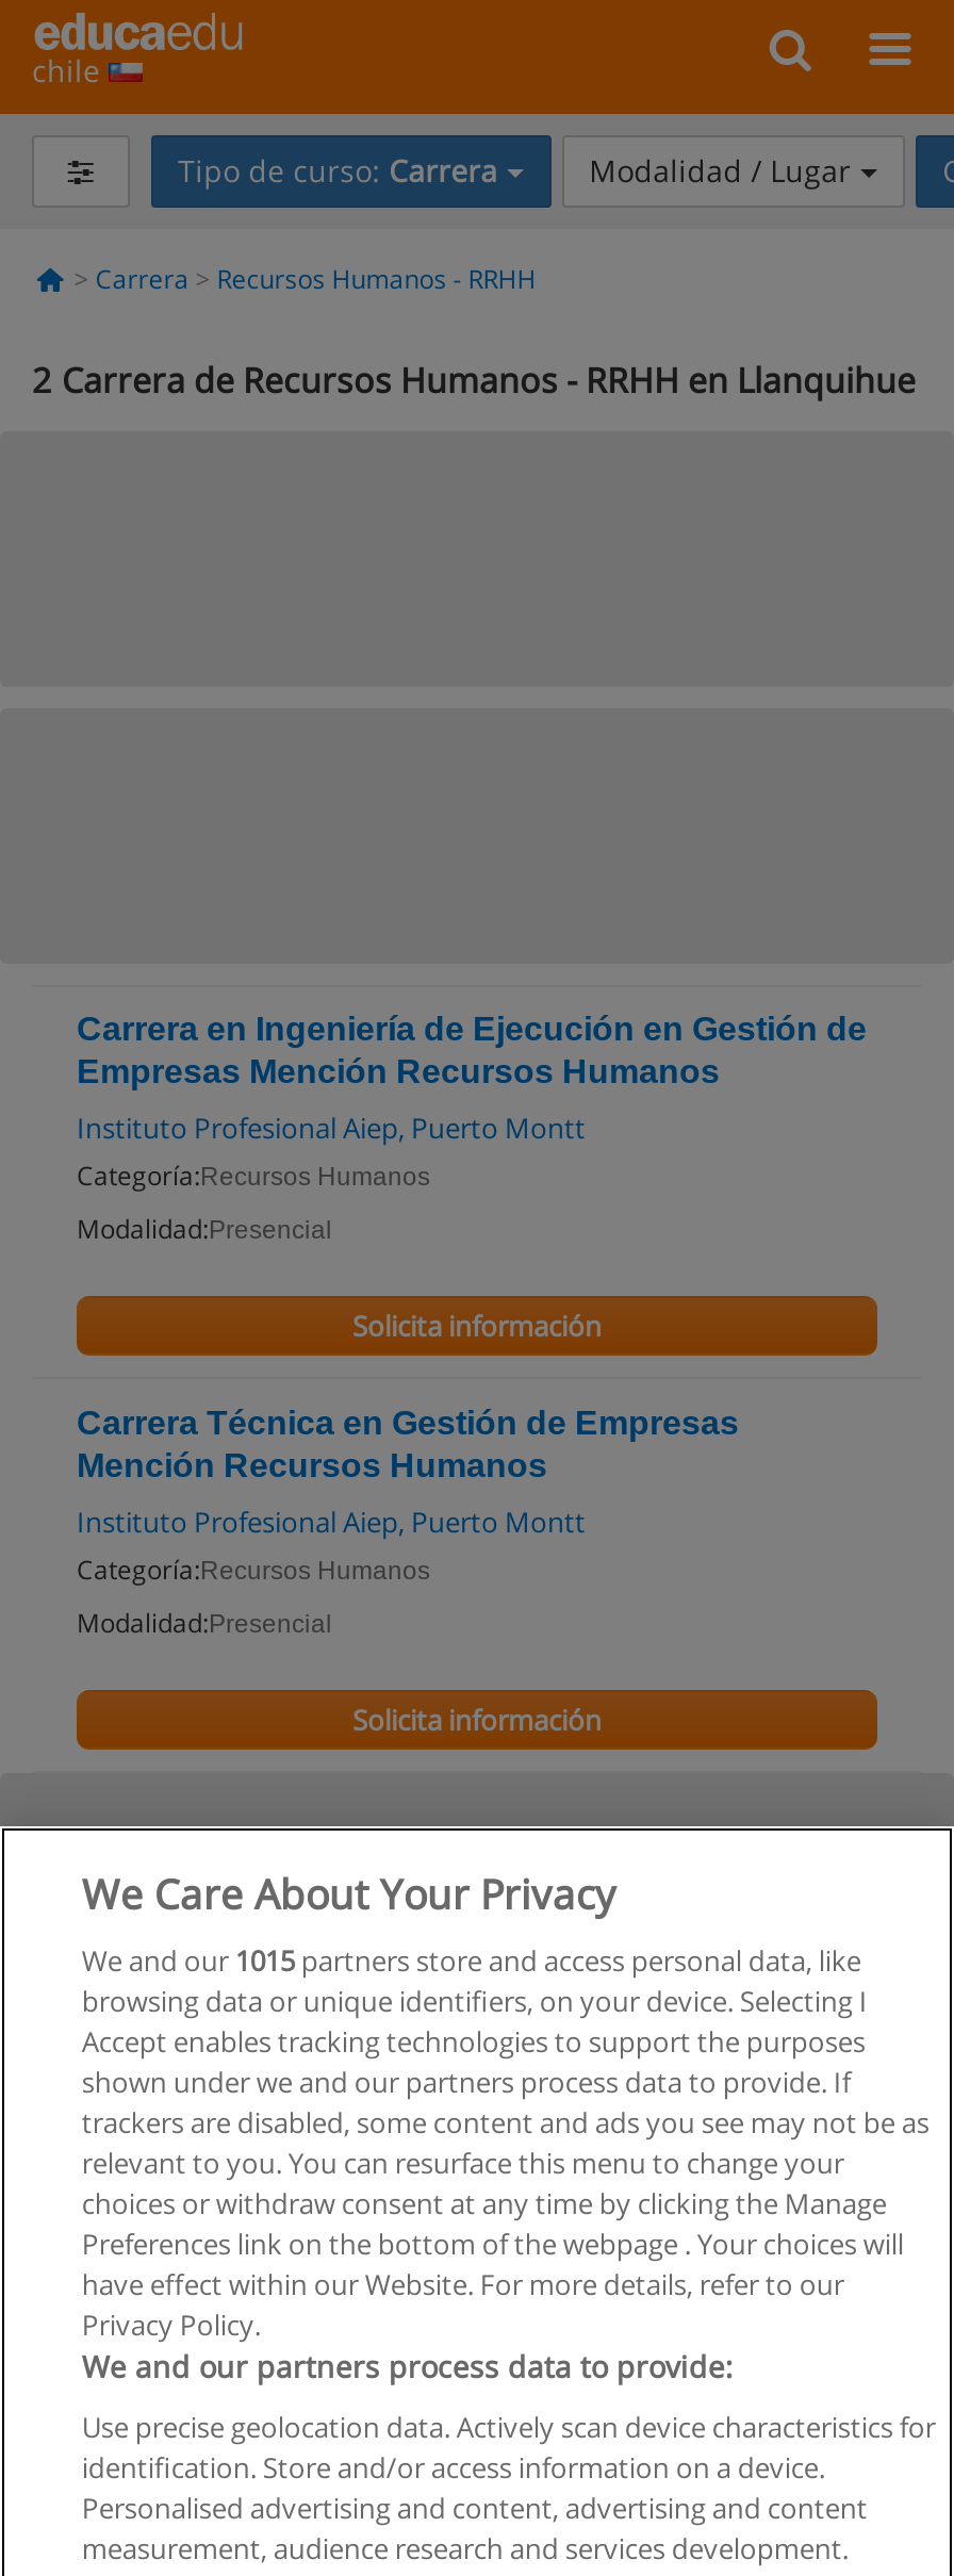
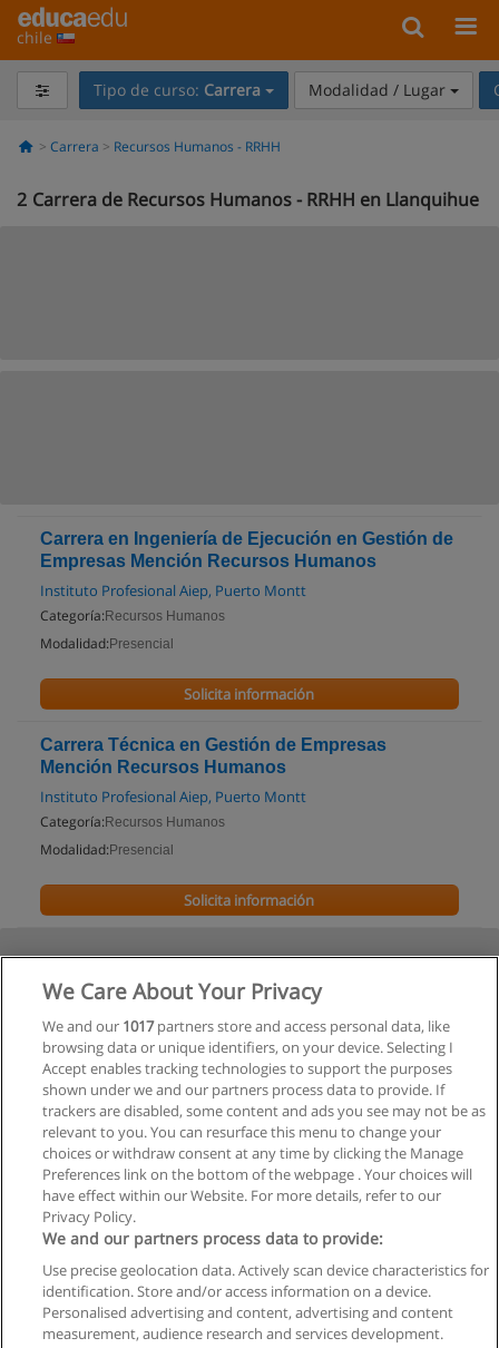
[82,1941,861,1980] We and our 1015 partners store and access personal data, like -> [43,1016,450,1036] We and our 1017 partners store and access personal data, like

